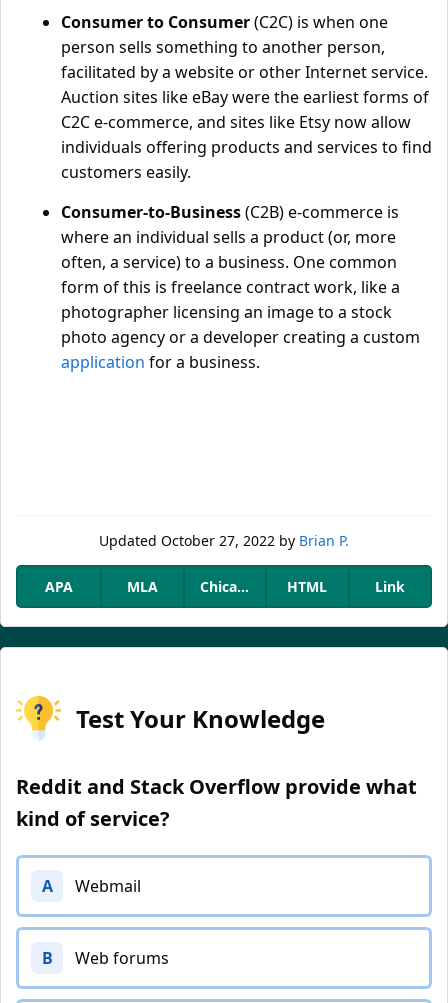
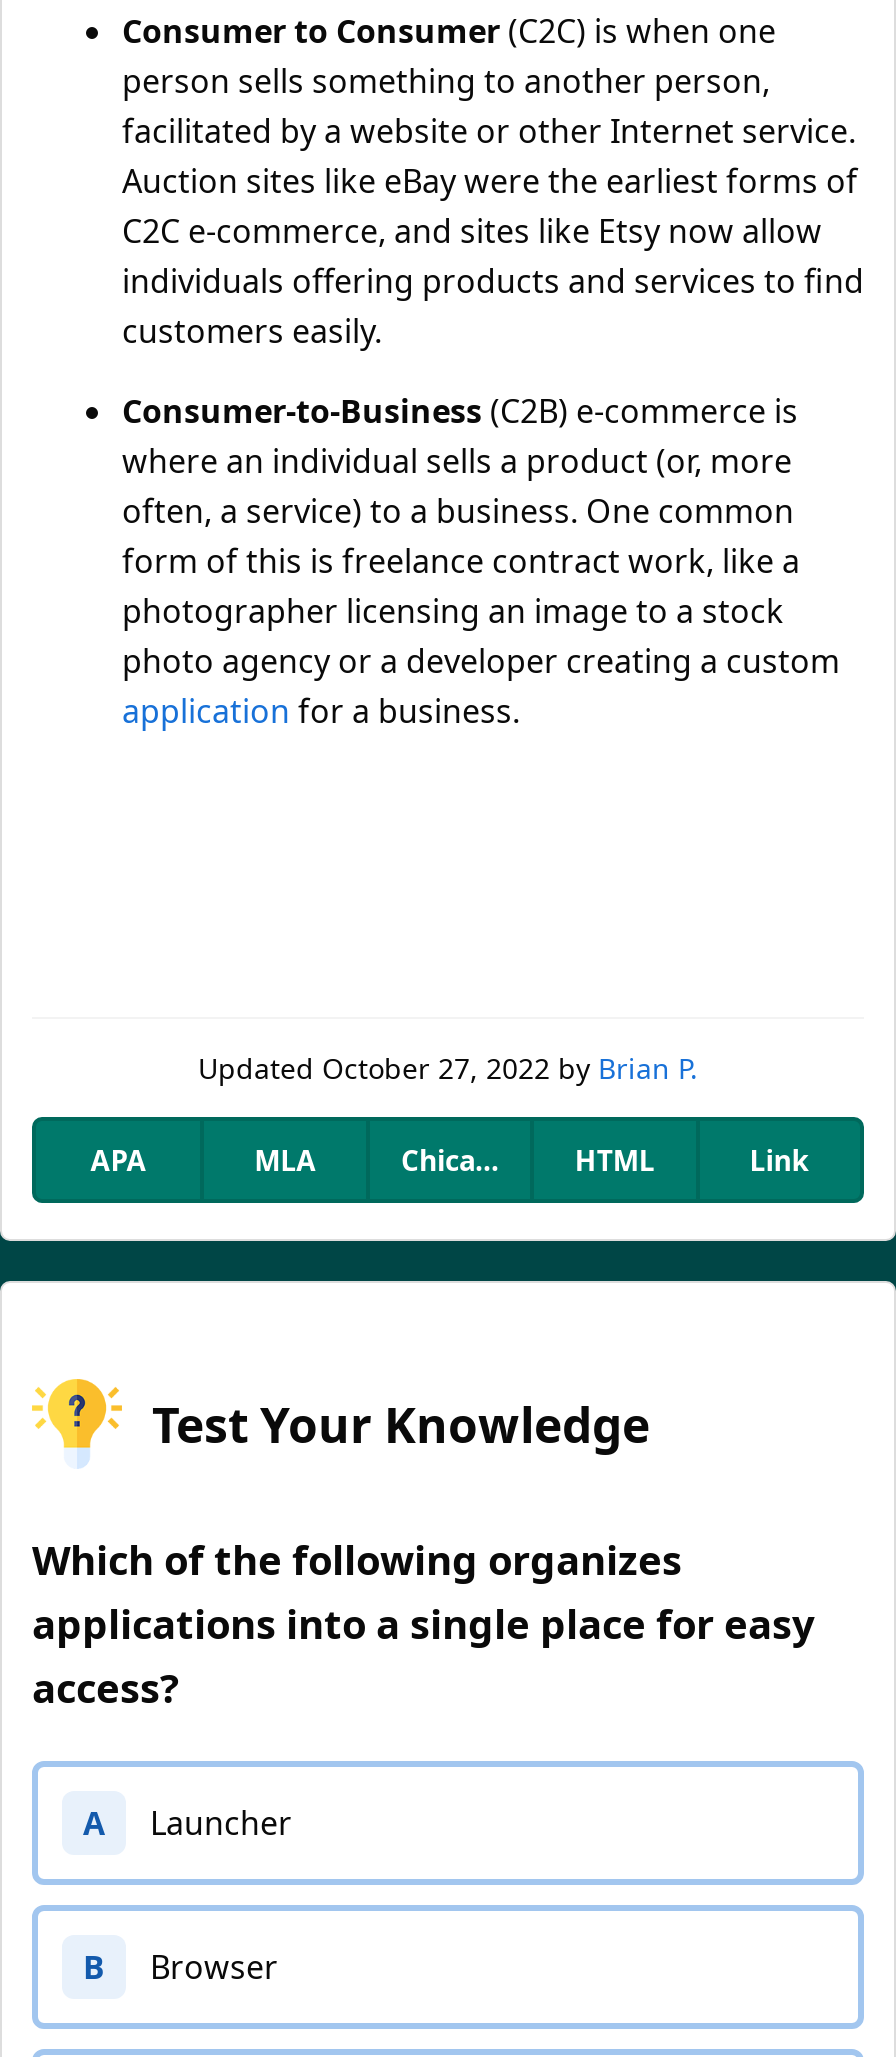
[16,773,417,832] Reddit and Stack Overflow provide what | kind of service? -> [32,1533,814,1715] Which of the following organizes | applications into a single place for easy | access?
[75,875,141,897] Webmail -> [150,1801,292,1845] Launcher
[75,947,169,969] Web forums -> [150,1945,278,1989] Browser

